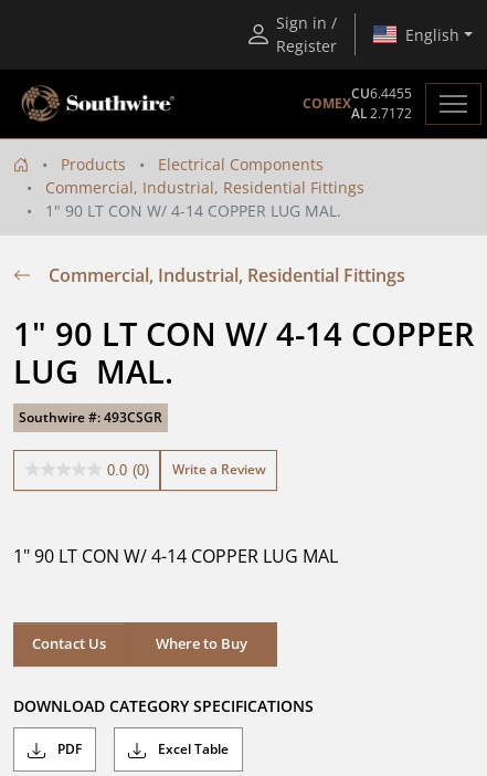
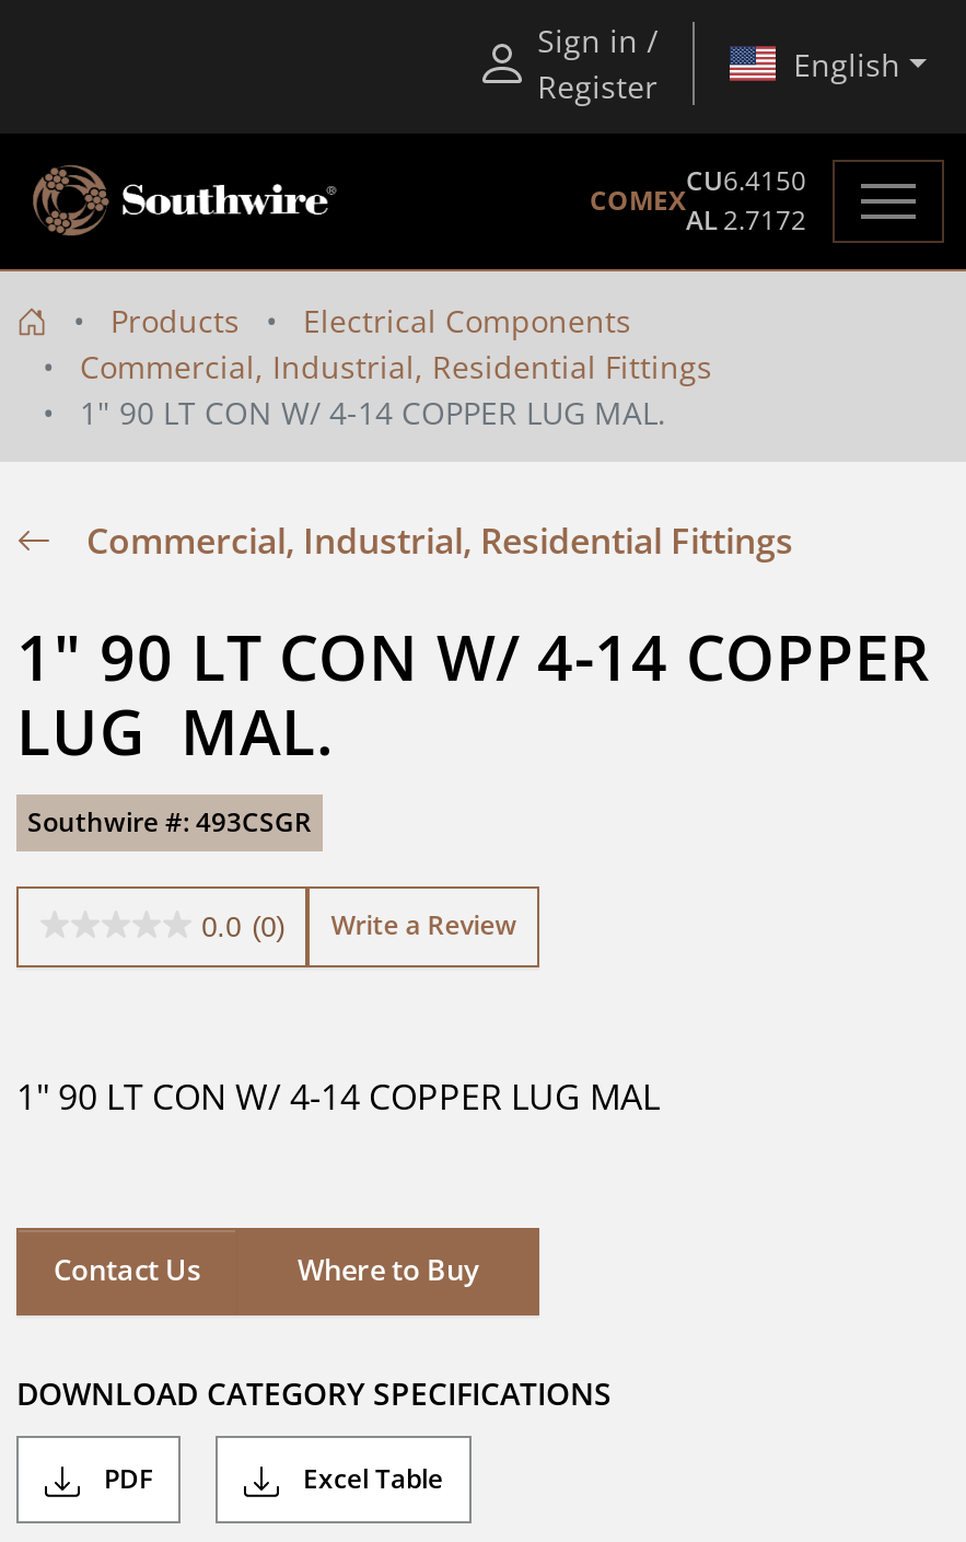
[351,84,412,103] CU6.4455 -> [686,162,806,199] CU6.4150

